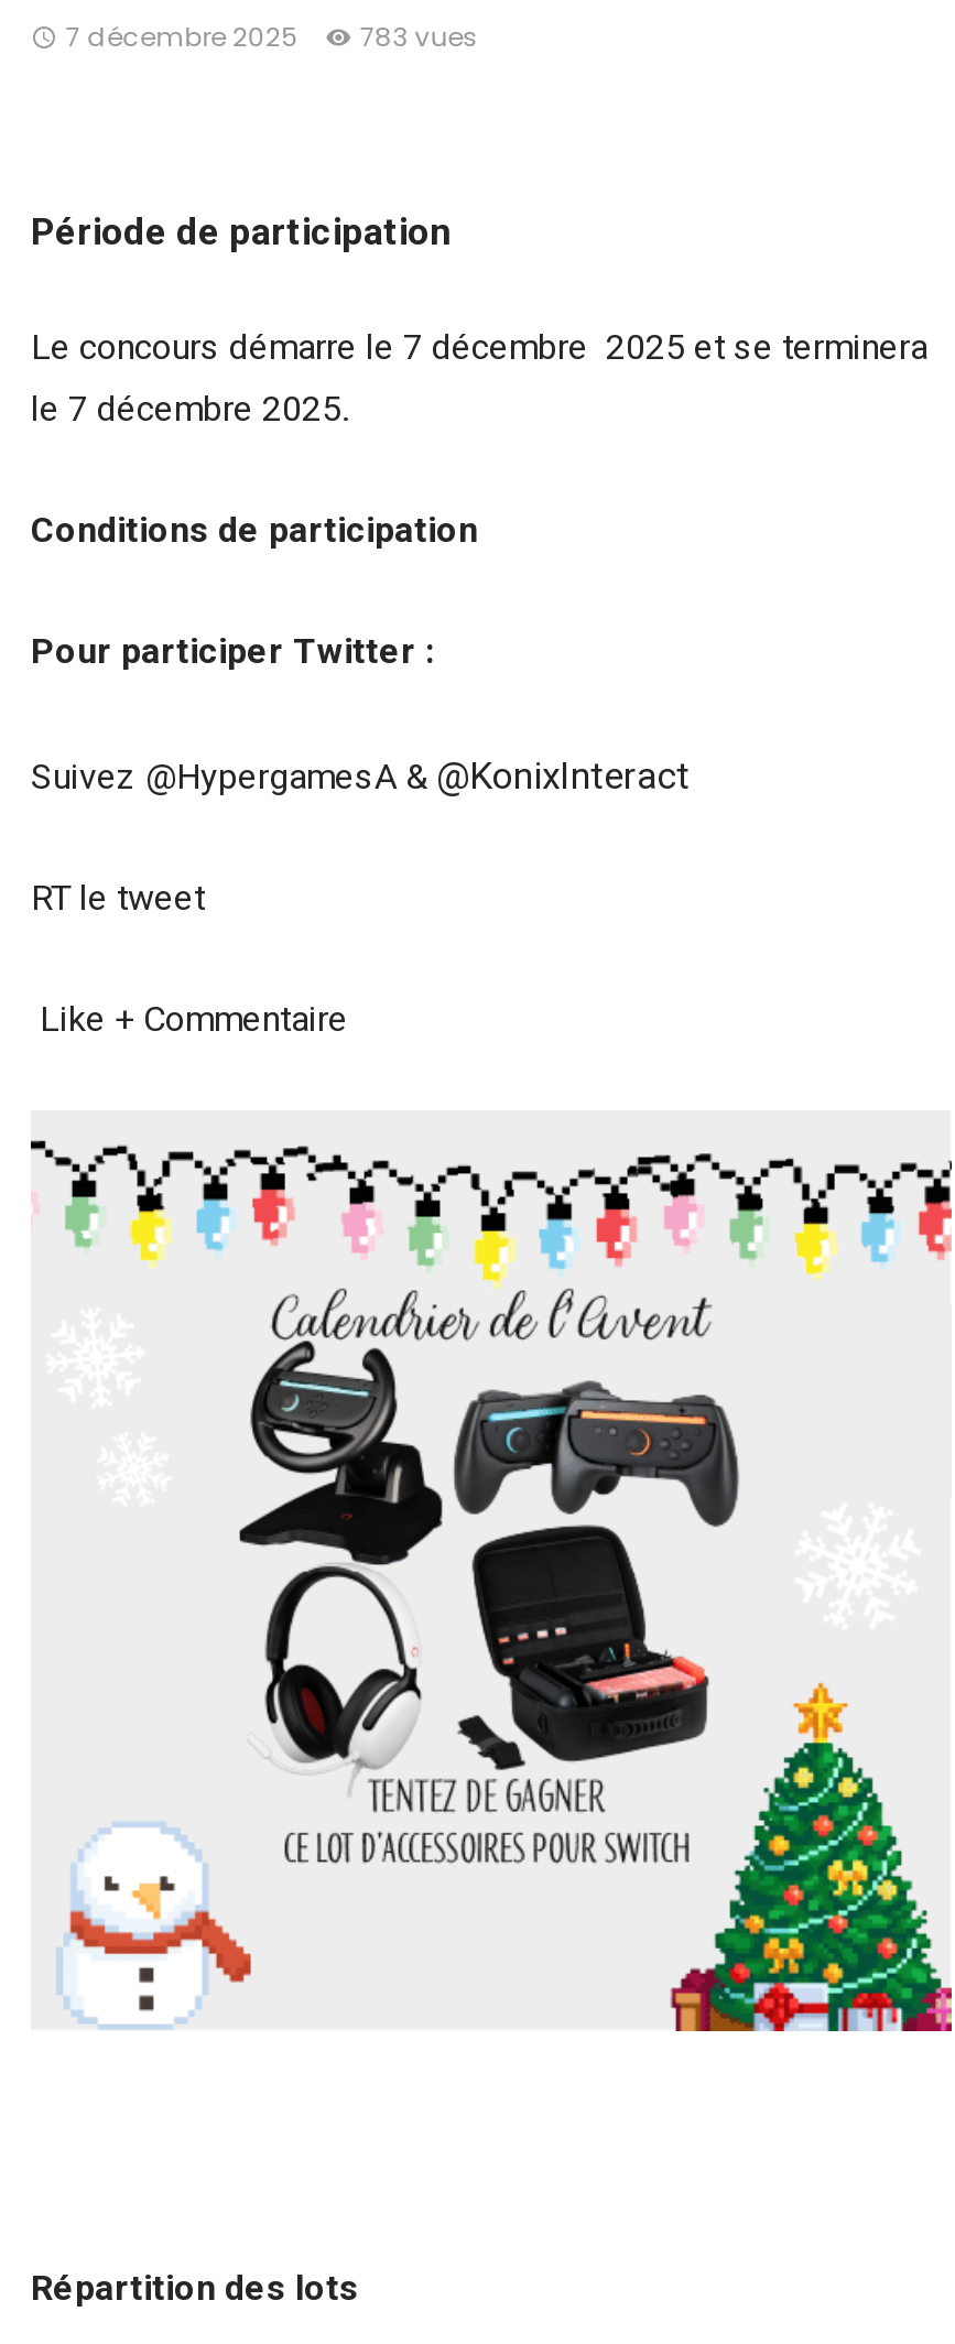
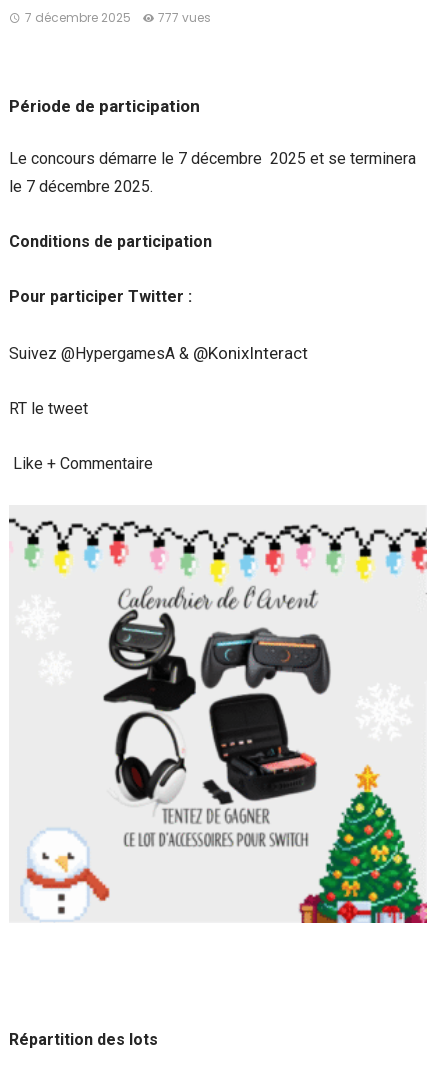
[65,18,478,55] 7 décembre 2025 783 vues -> [25,9,211,26] 7 décembre 2025 777 vues

